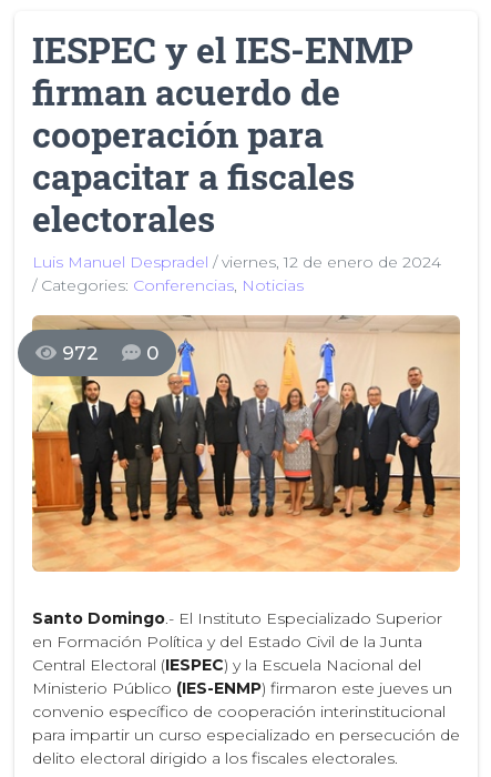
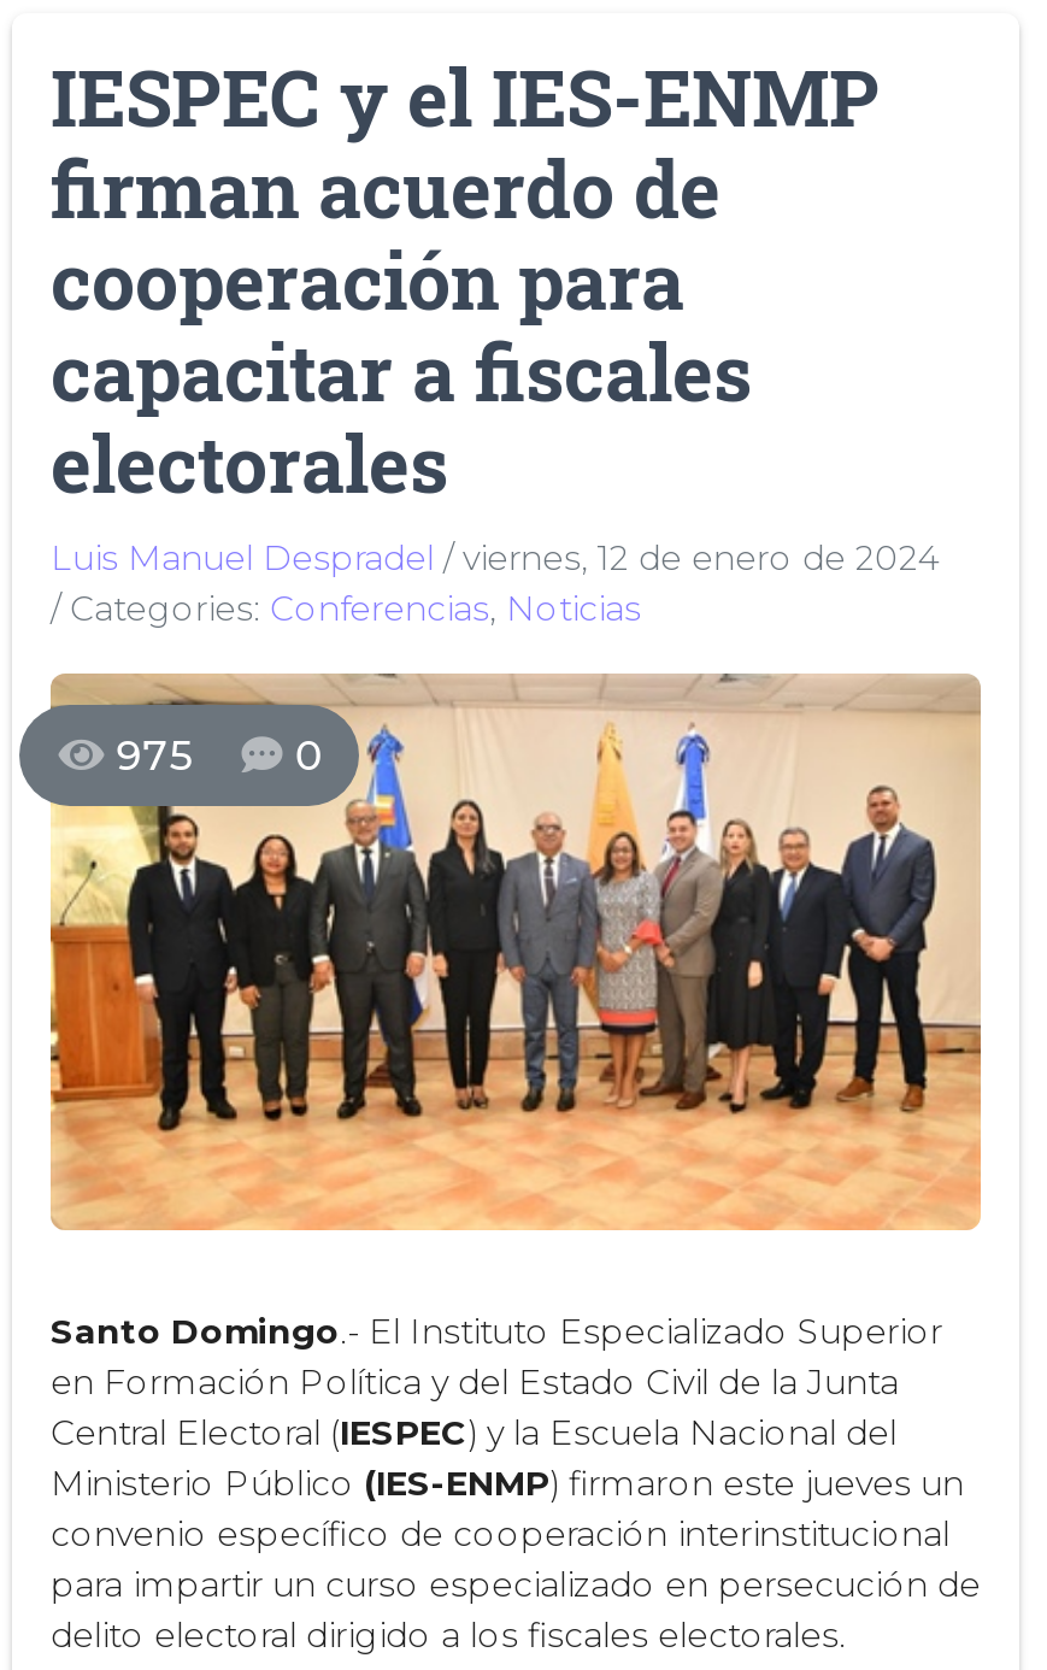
[57,342,159,364] 972 0 -> [104,731,321,779] 975 0

